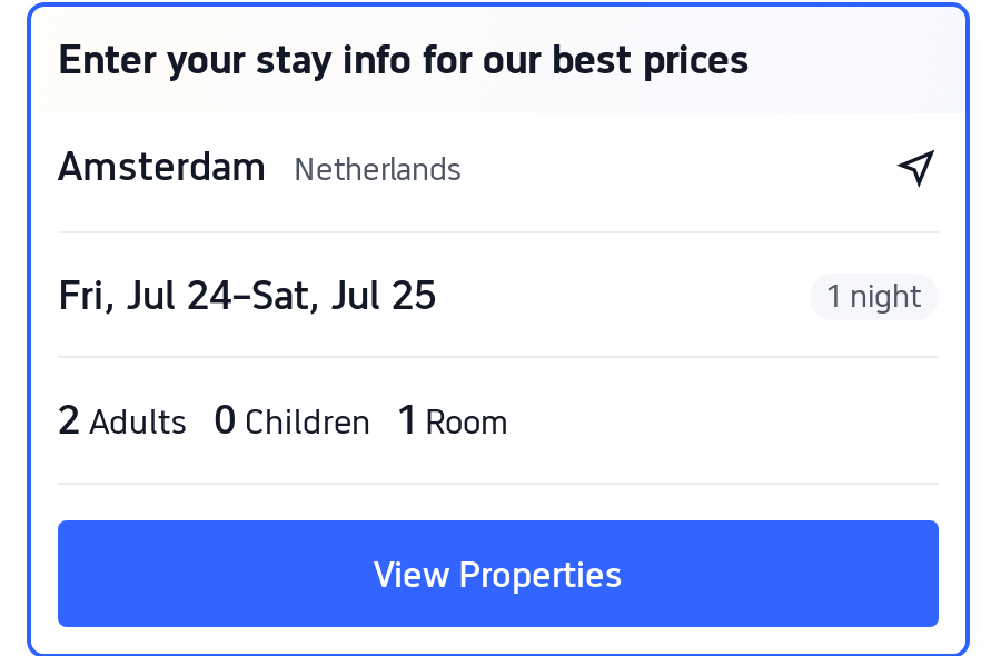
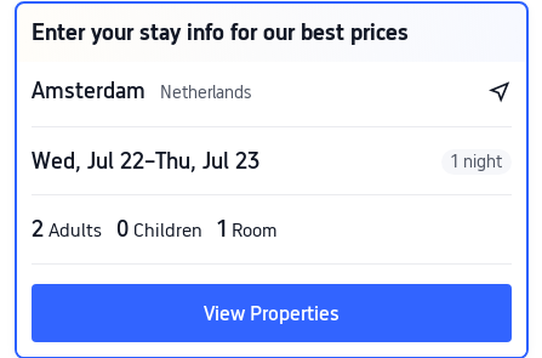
[58,271,436,318] Fri, Jul 24–Sat, Jul 25 -> [32,148,259,174] Wed, Jul 22–Thu, Jul 23

